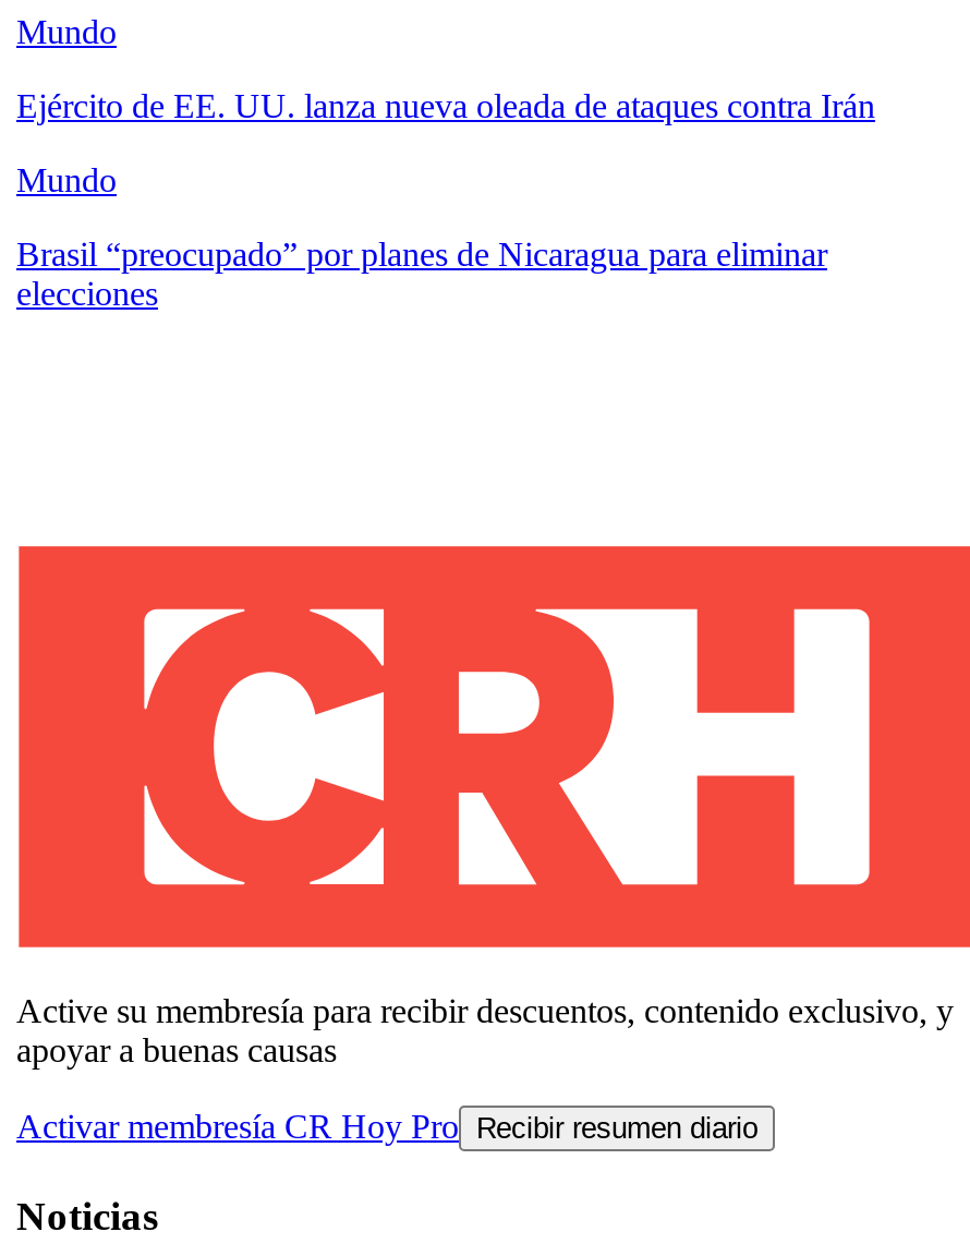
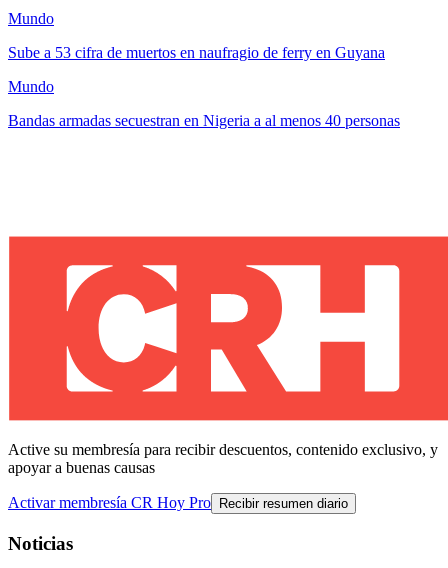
[16,88,875,125] Ejército de EE. UU. lanza nueva oleada de ataques contra Irán -> [8,44,385,61] Sube a 53 cifra de muertos en naufragio de ferry en Guyana
[16,236,827,312] Brasil “preocupado” por planes de Nicaragua para eliminar | elecciones -> [8,112,400,129] Bandas armadas secuestran en Nigeria a al menos 40 personas

